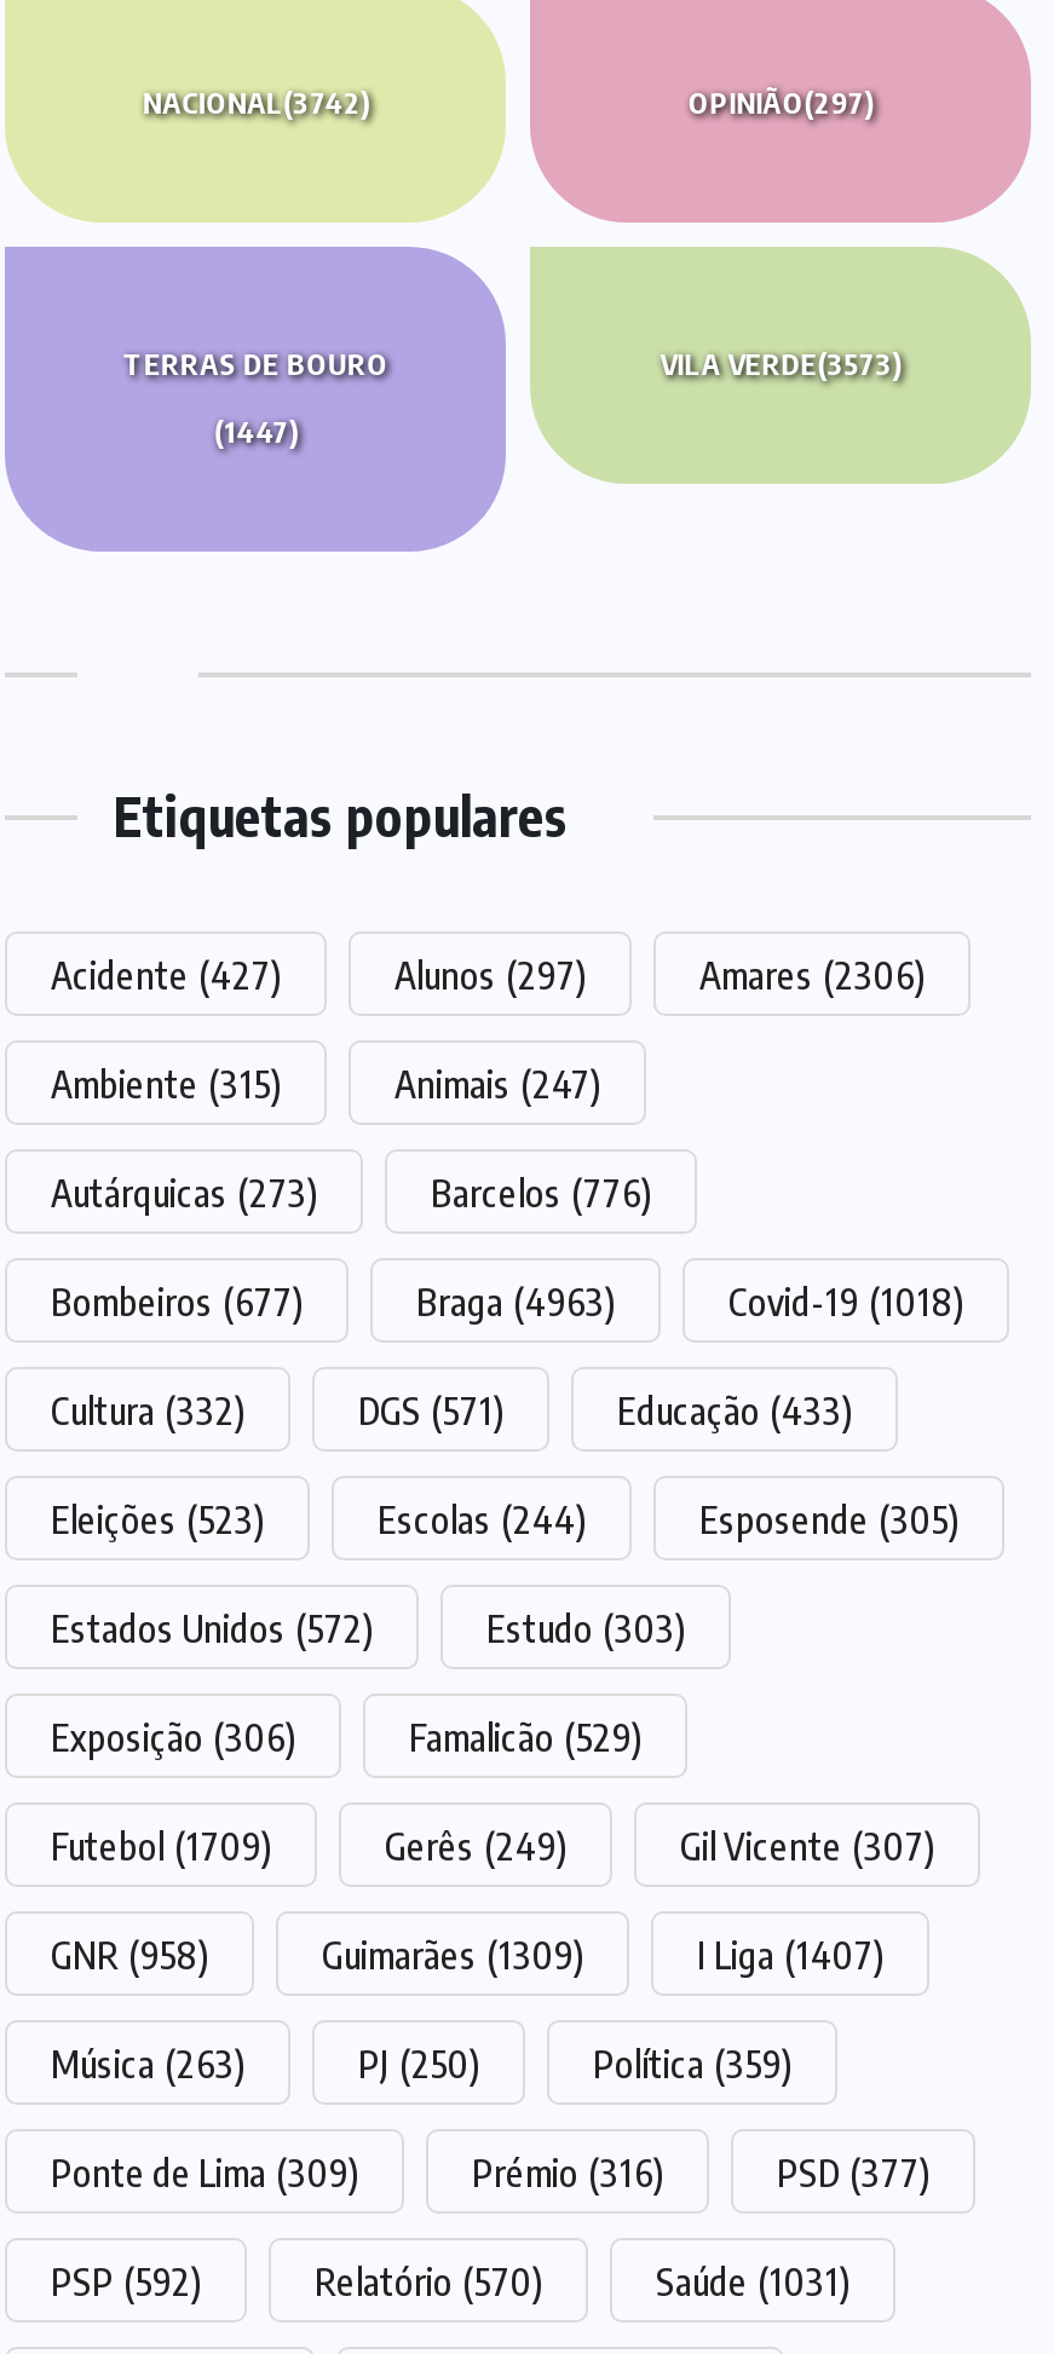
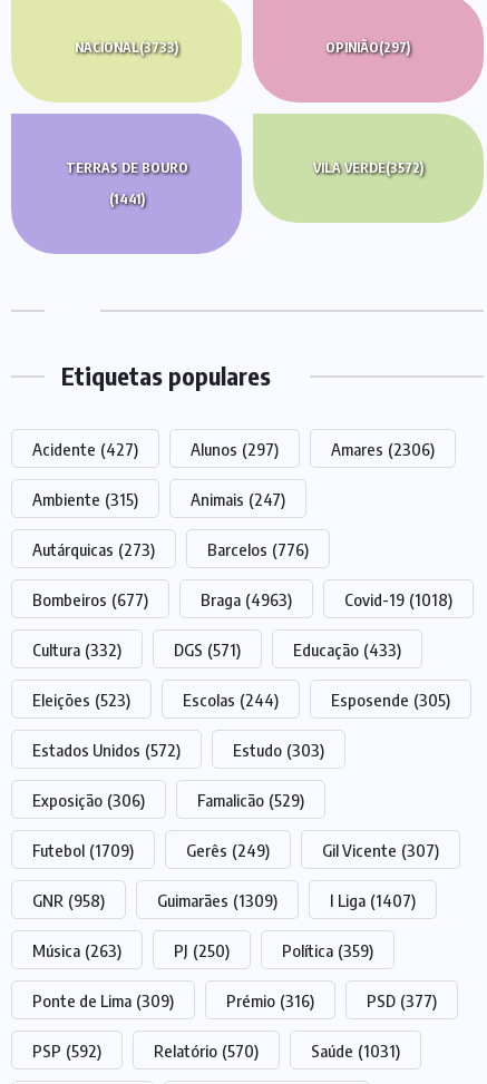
[143,85,368,121] NACIONAL(3742) -> [75,39,178,56] NACIONAL(3733)
[660,346,900,382] VILA VERDE(3573) -> [313,159,423,176] VILA VERDE(3572)
[214,414,297,450] (1447) -> [109,191,144,207] (1441)

